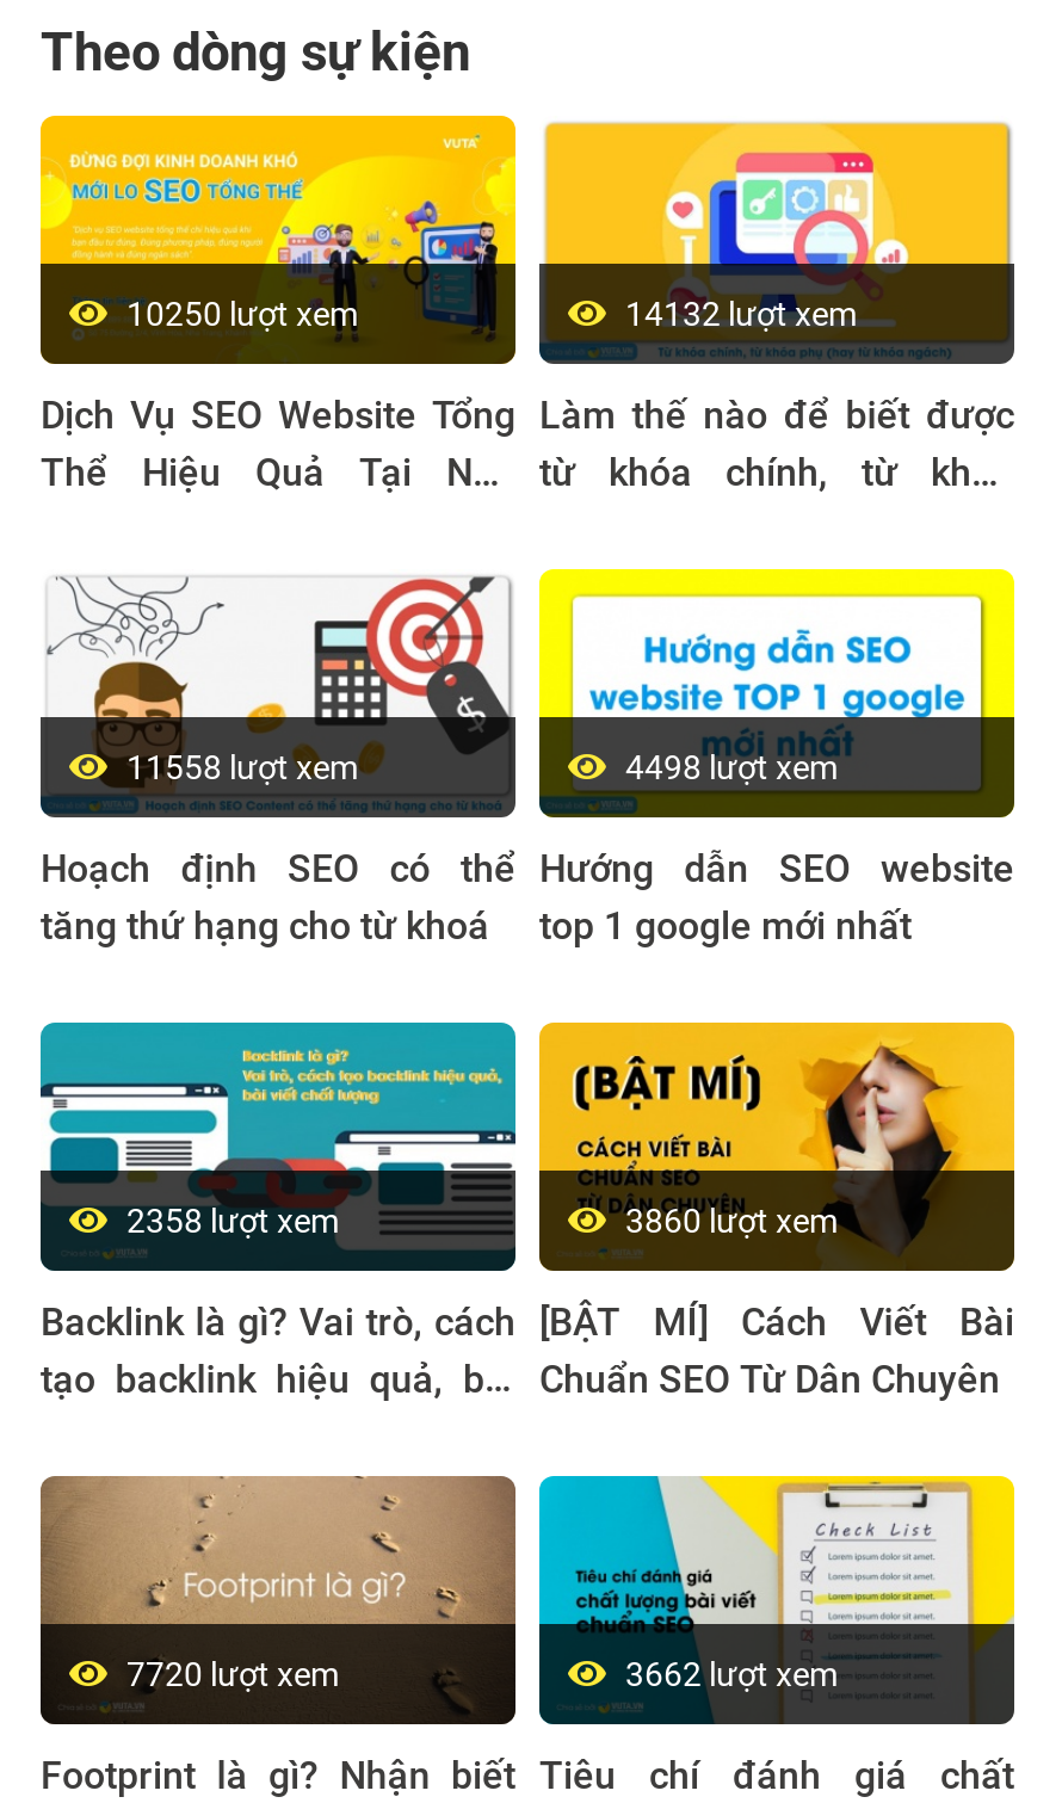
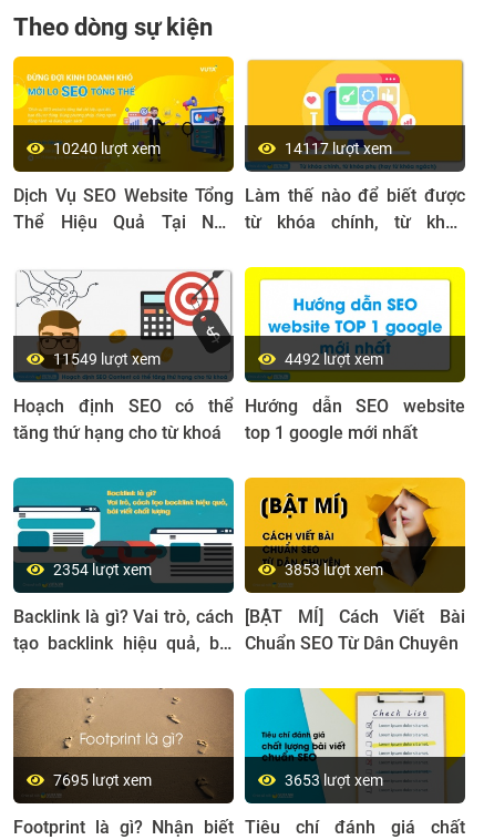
[119,295,358,333] 10250 lượt xem -> [50,140,161,157] 10240 lượt xem
[618,295,857,333] 14132 lượt xem -> [281,140,392,157] 14117 lượt xem
[119,748,358,786] 11558 lượt xem -> [50,350,161,368] 11549 lượt xem
[618,748,838,786] 4498 lượt xem -> [281,350,383,368] 4492 lượt xem
[119,1201,339,1239] 2358 lượt xem -> [50,560,152,578] 2354 lượt xem
[618,1201,838,1239] 3860 lượt xem -> [281,560,383,578] 3853 lượt xem
[119,1654,339,1692] 7720 lượt xem -> [50,771,152,788] 7695 lượt xem
[618,1654,838,1692] 3662 lượt xem -> [281,771,383,788] 3653 lượt xem

